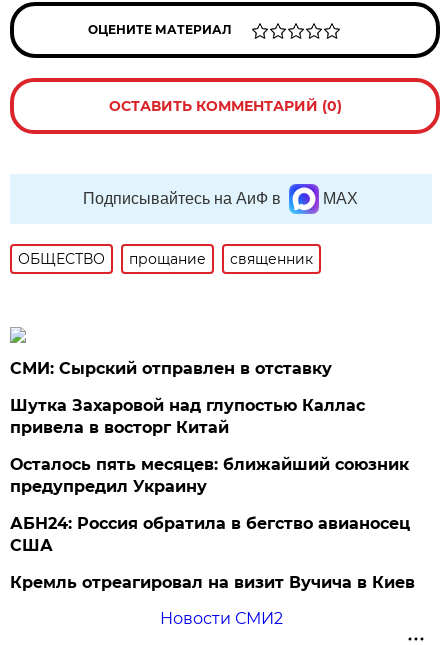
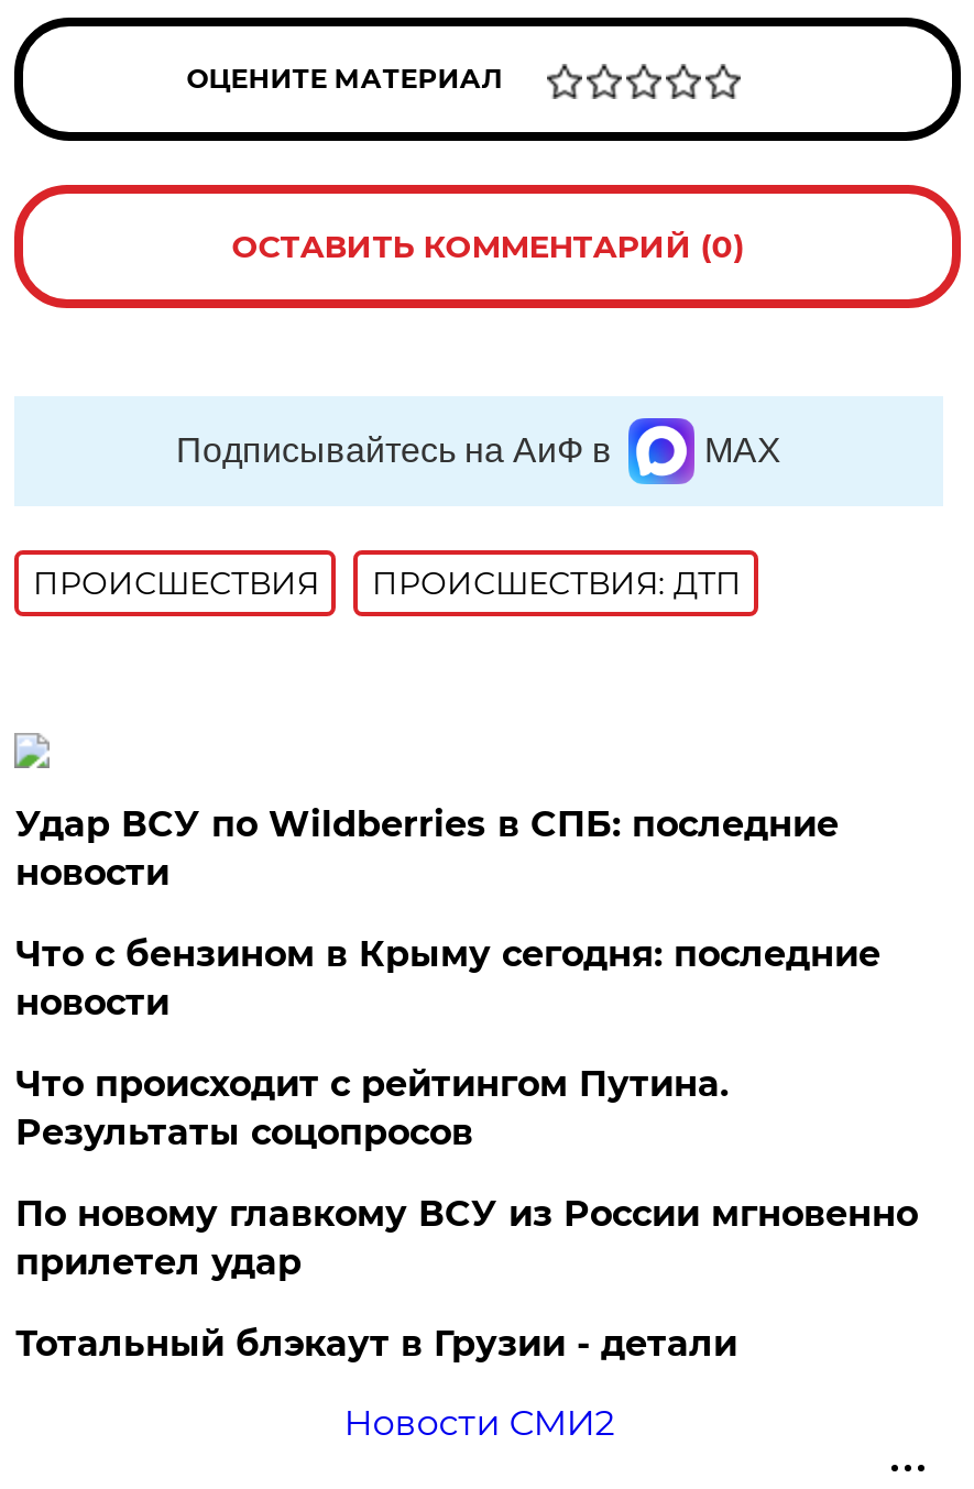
[18,250,313,268] ОБЩЕСТВО | прощание | священник -> [33,563,742,603] ПРОИСШЕСТВИЯ | ПРОИСШЕСТВИЯ: ДТП
[10,359,332,378] СМИ: Сырский отправлен в отставку -> [15,803,838,893] Удар ВСУ по Wildberries в СПБ: последние | новости
[10,396,365,437] Шутка Захаровой над глупостью Каллас | привела в восторг Китай -> [15,933,880,1023] Что с бензином в Крыму сегодня: последние | новости
[10,455,409,496] Осталось пять месяцев: ближайший союзник | предупредил Украину -> [15,1063,728,1153] Что происходит с рейтингом Путина. | Результаты соцопросов
[10,514,410,555] АБН24: Россия обратила в бегство авианосец | США -> [15,1193,918,1283] По новому главкому ВСУ из России мгновенно | прилетел удар
[10,573,415,592] Кремль отреагировал на визит Вучича в Киев -> [15,1323,737,1364] Тотальный блэкаут в Грузии - детали

